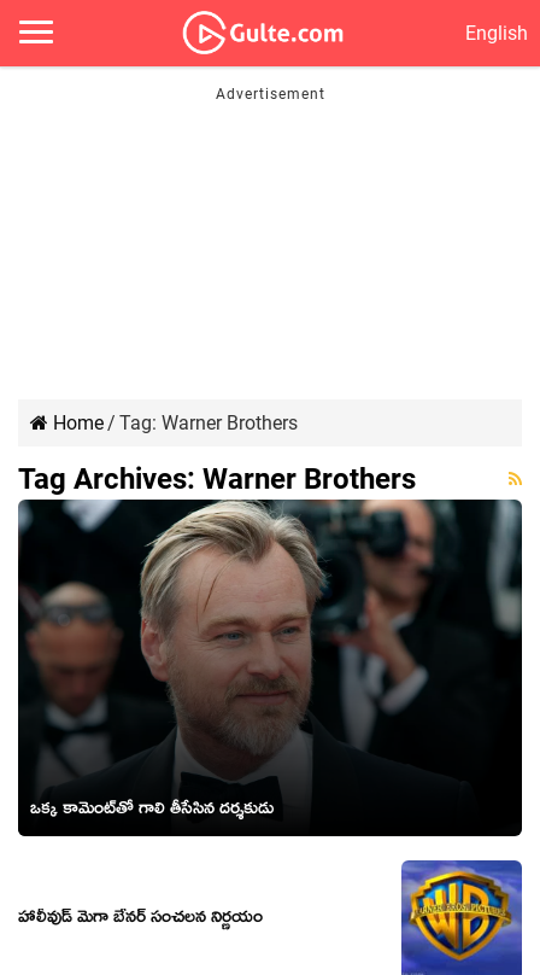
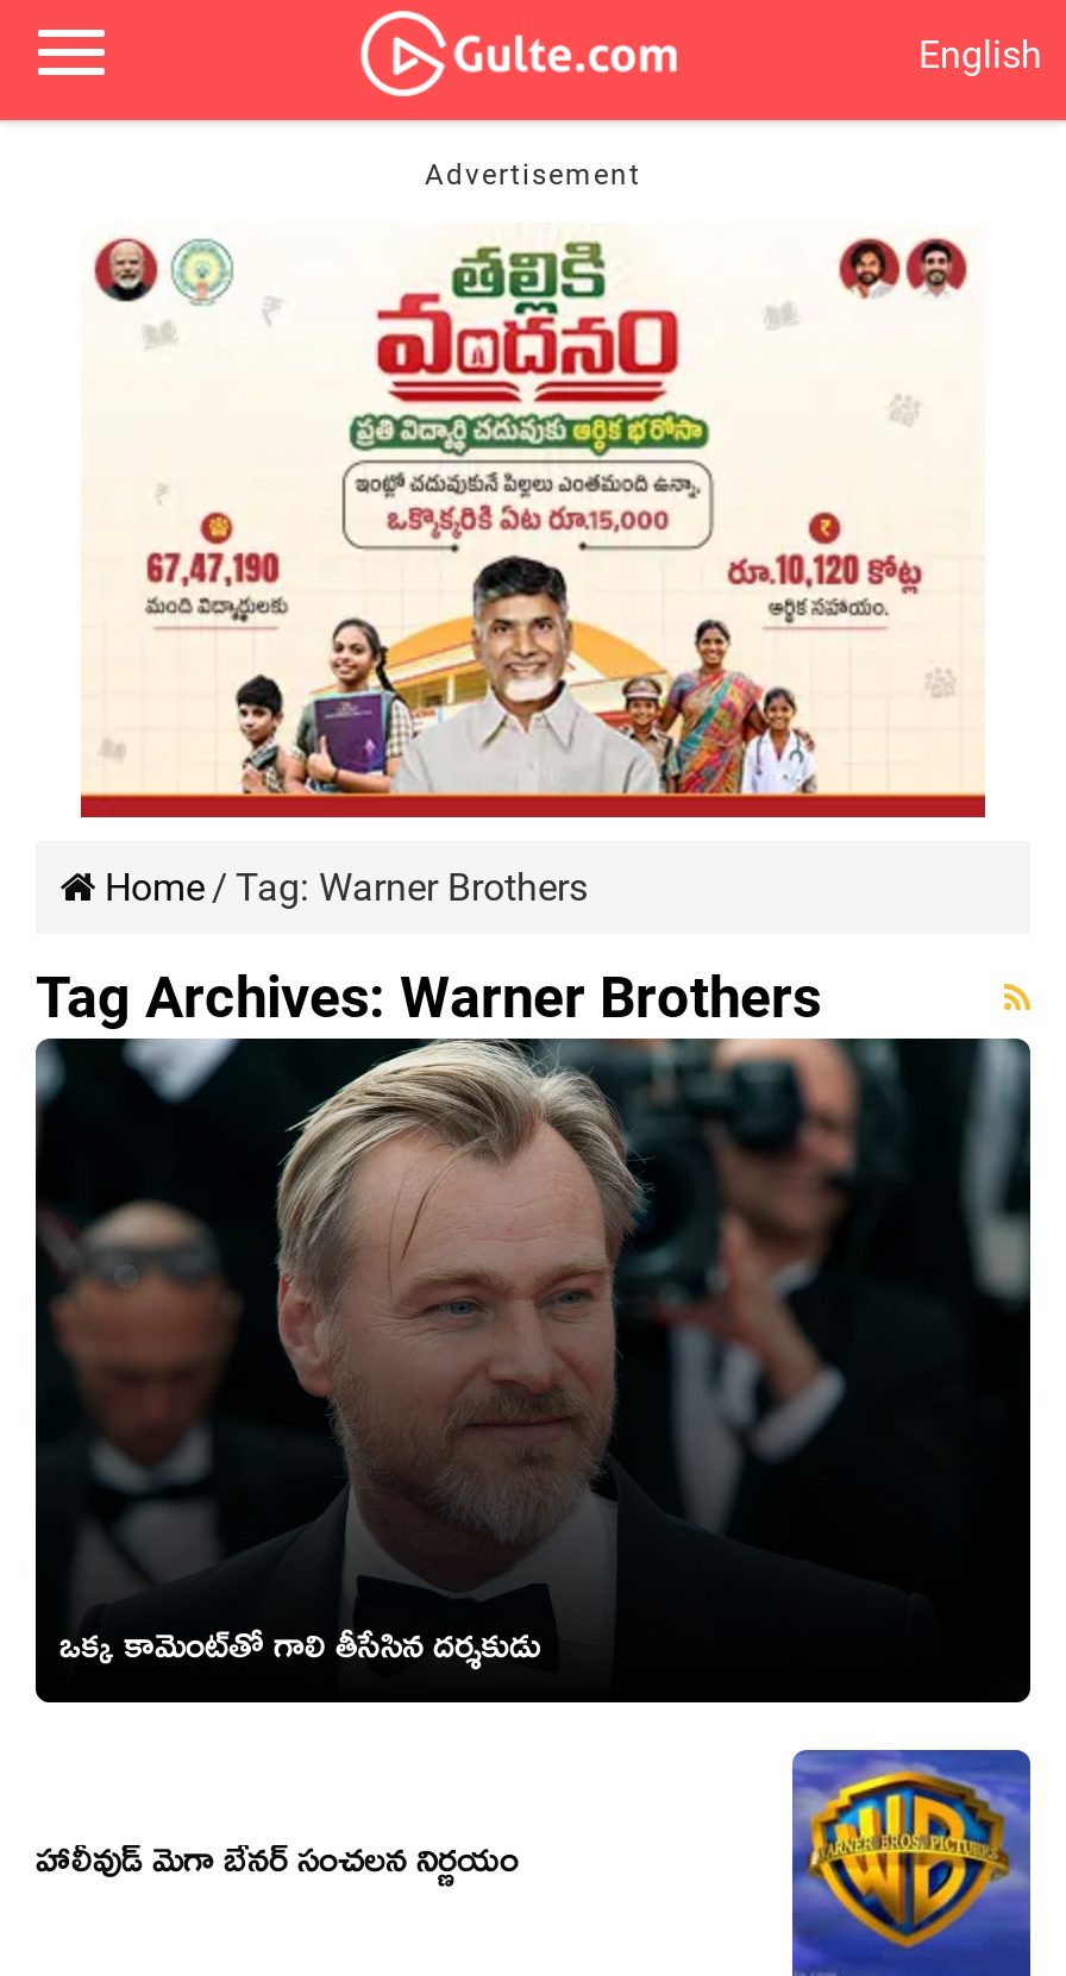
none -> [79,234,987,820] [image]

